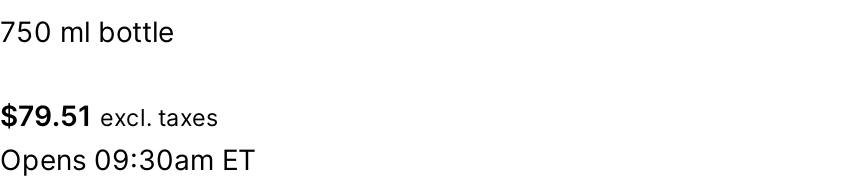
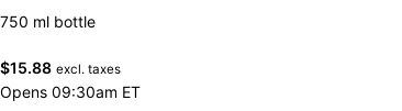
[0,99,218,133] $79.51 excl. taxes -> [0,59,121,77] $15.88 excl. taxes

